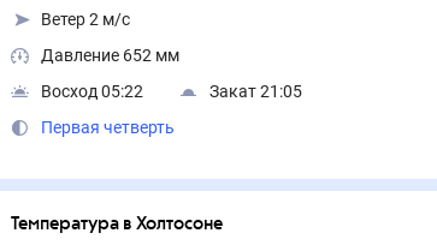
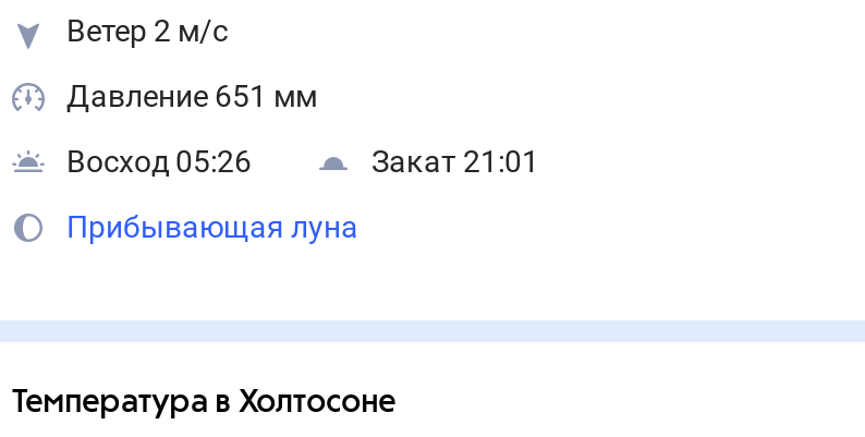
[41,46,179,65] Давление 652 мм -> [66,78,317,113] Давление 651 мм
[41,82,302,101] Восход 05:22 | Закат 21:05 -> [66,144,539,179] Восход 05:26 | Закат 21:01
[41,118,175,137] Первая четверть -> [66,209,358,244] Прибывающая луна

